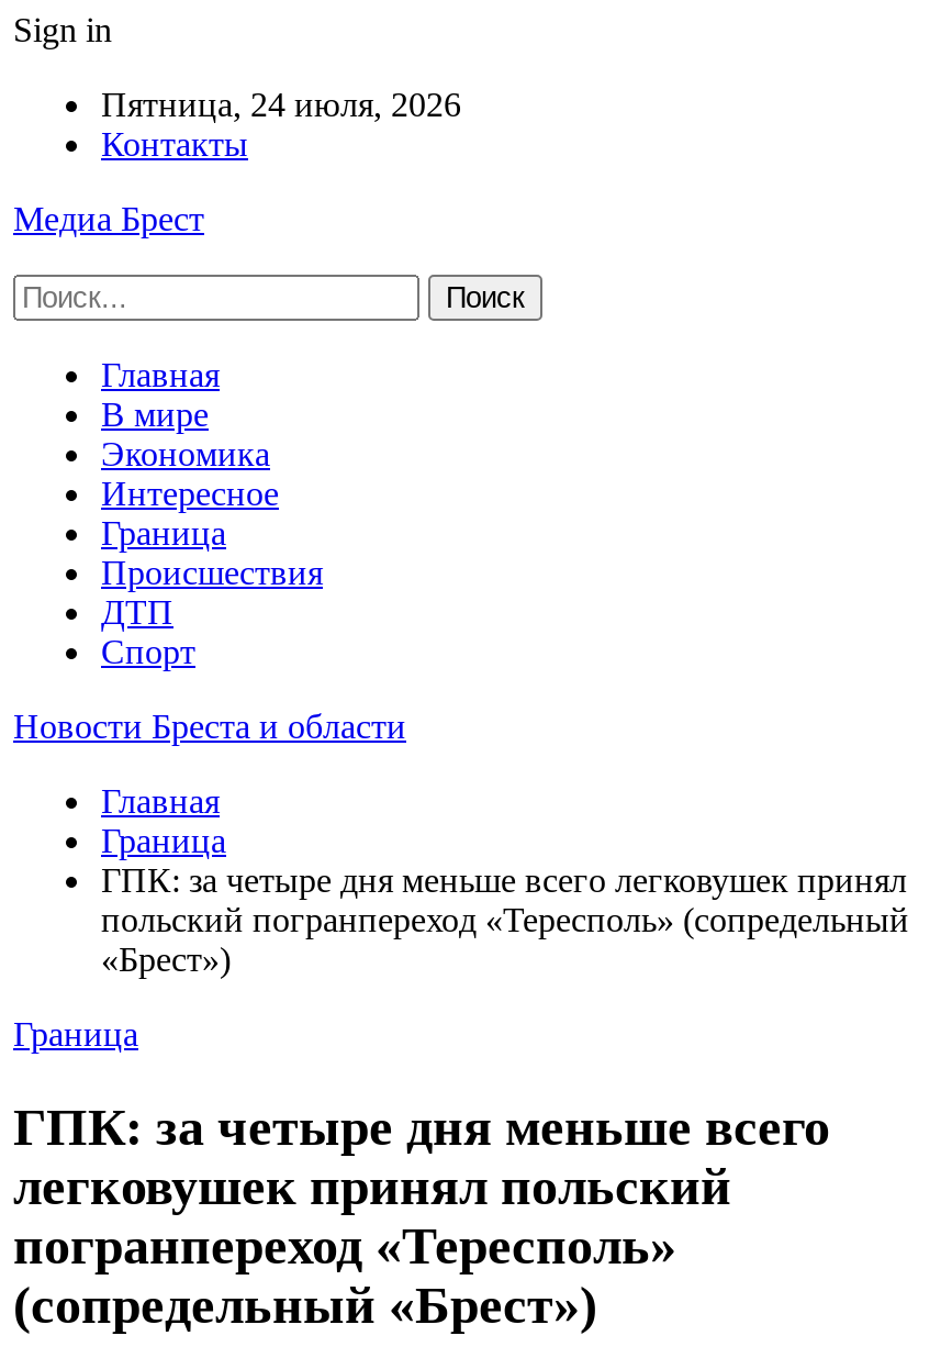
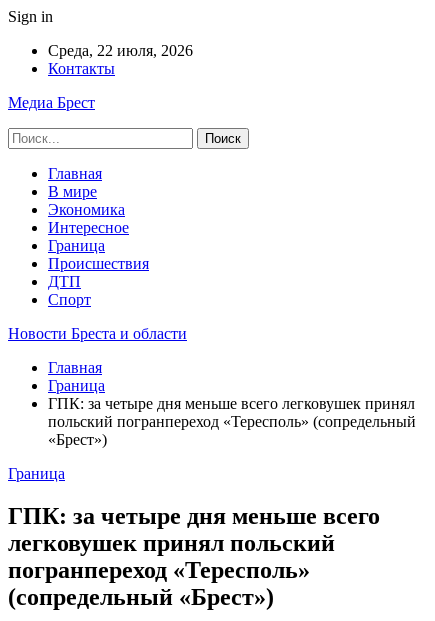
[101,86,461,123] Пятница, 24 июля, 2026 -> [48,42,193,59] Среда, 22 июля, 2026

